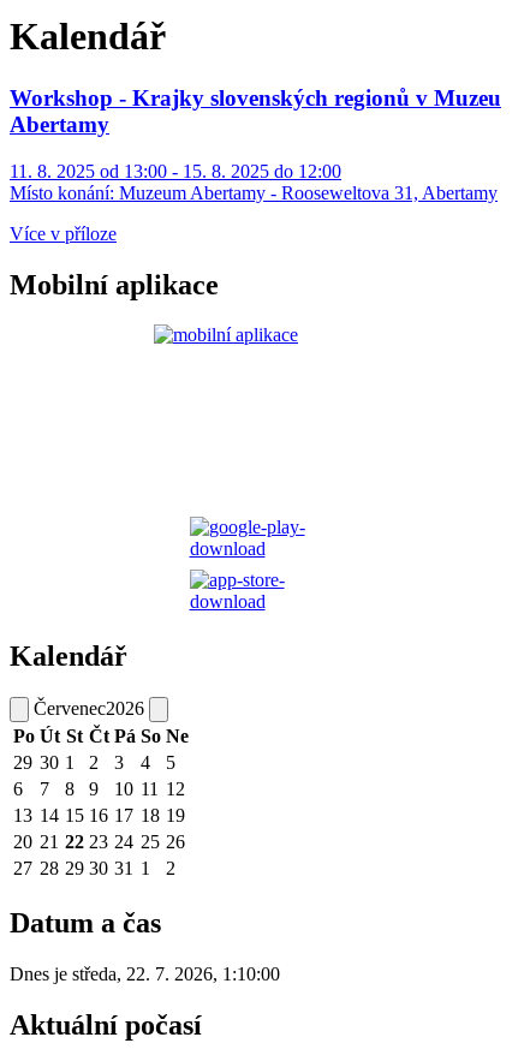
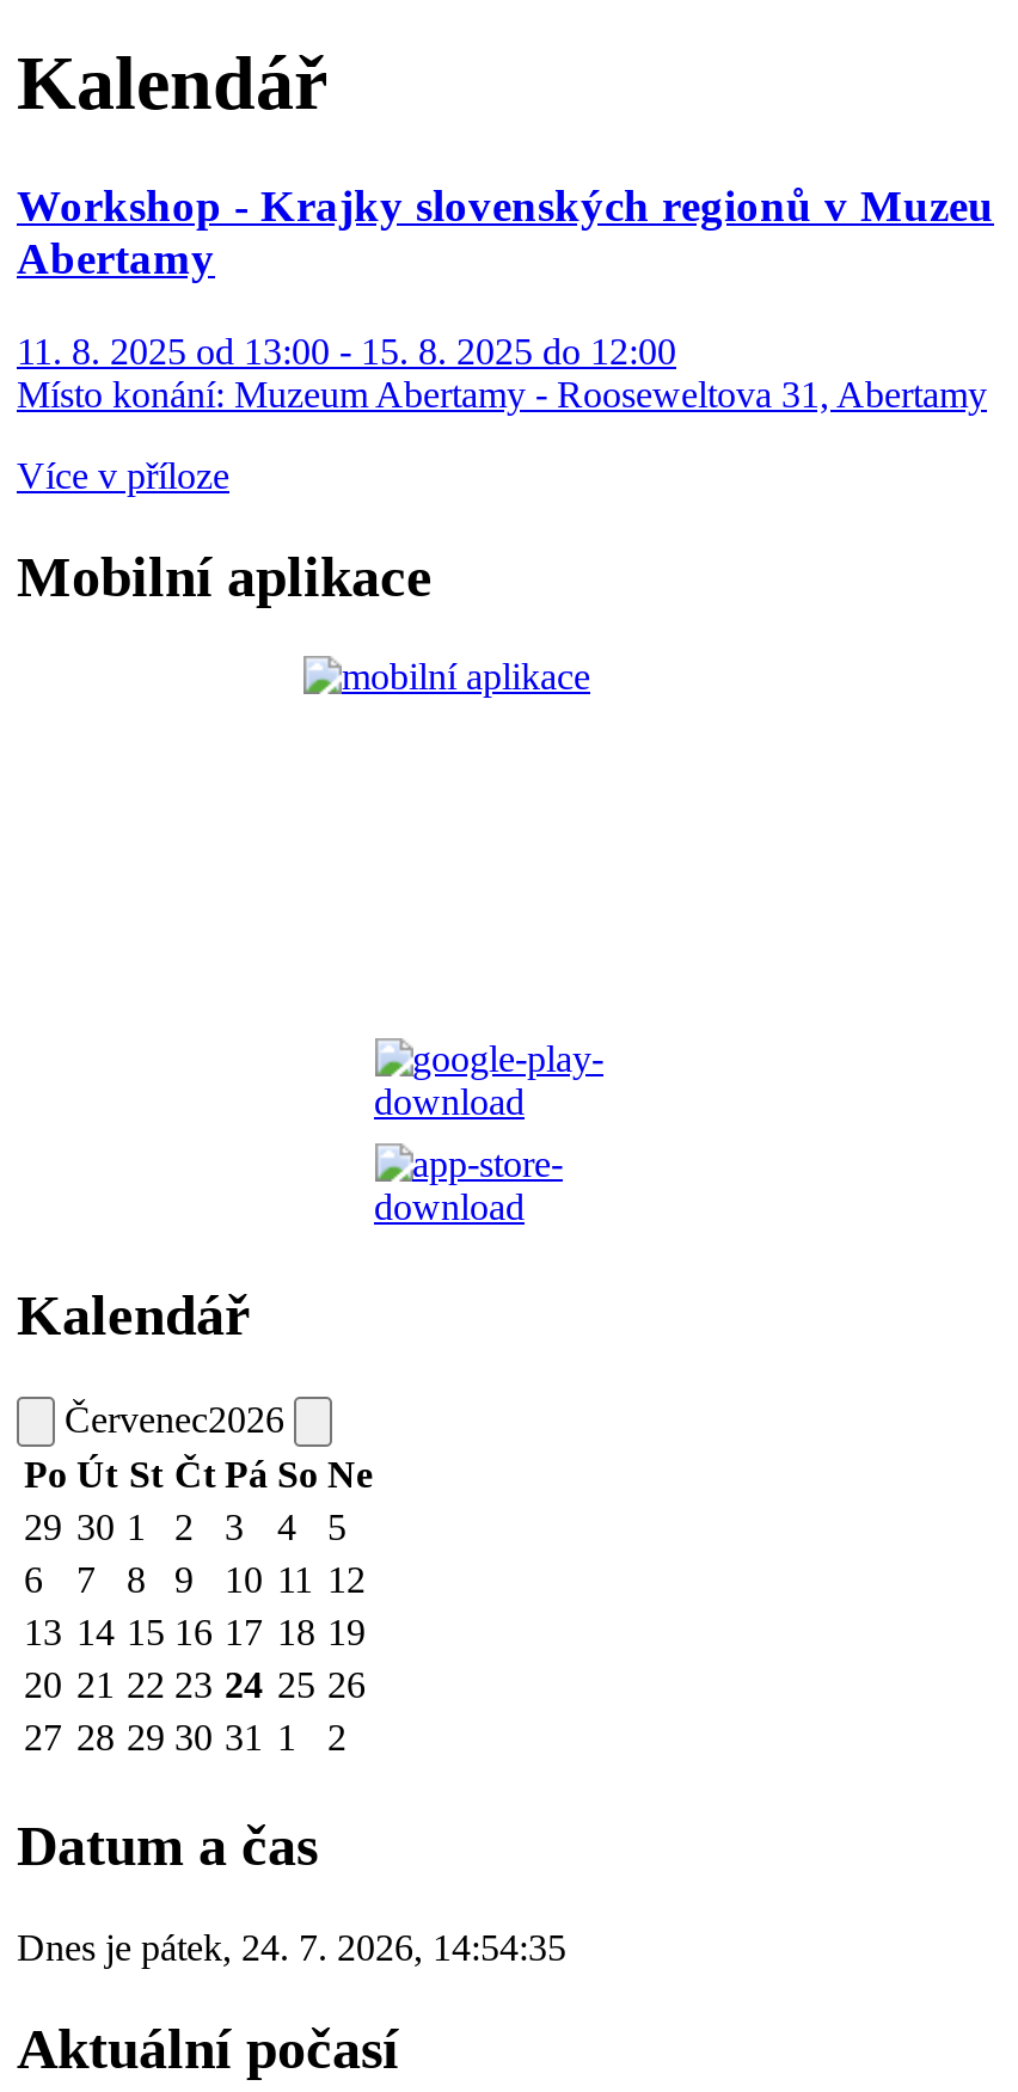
[10,964,280,984] Dnes je středa, 22. 7. 2026, 1:10:00 -> [17,1927,566,1968] Dnes je pátek, 24. 7. 2026, 14:54:35

